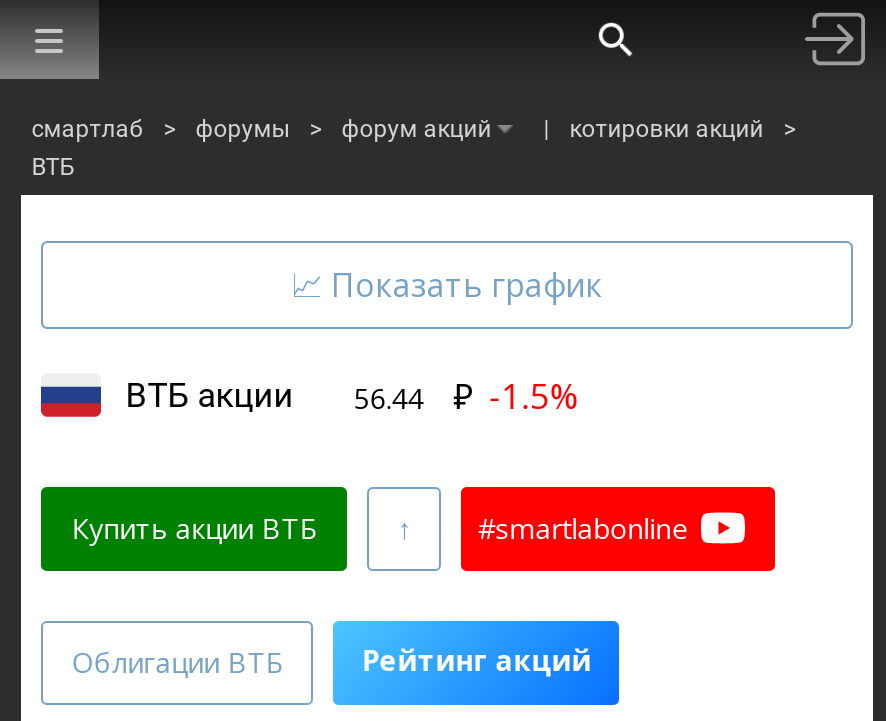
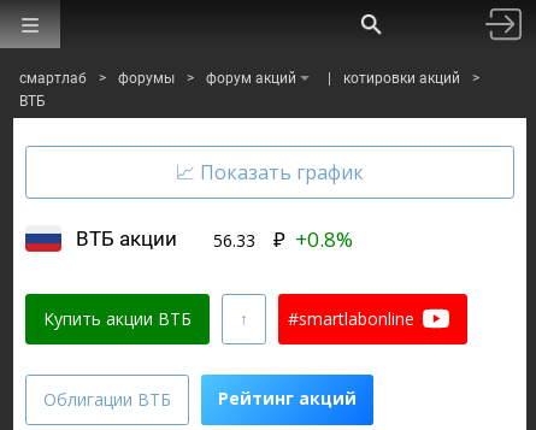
[353,378,423,416] 56.44 -> [213,228,256,251] 56.33
[453,372,577,418] ₽ -1.5% -> [274,225,353,252] ₽ +0.8%

